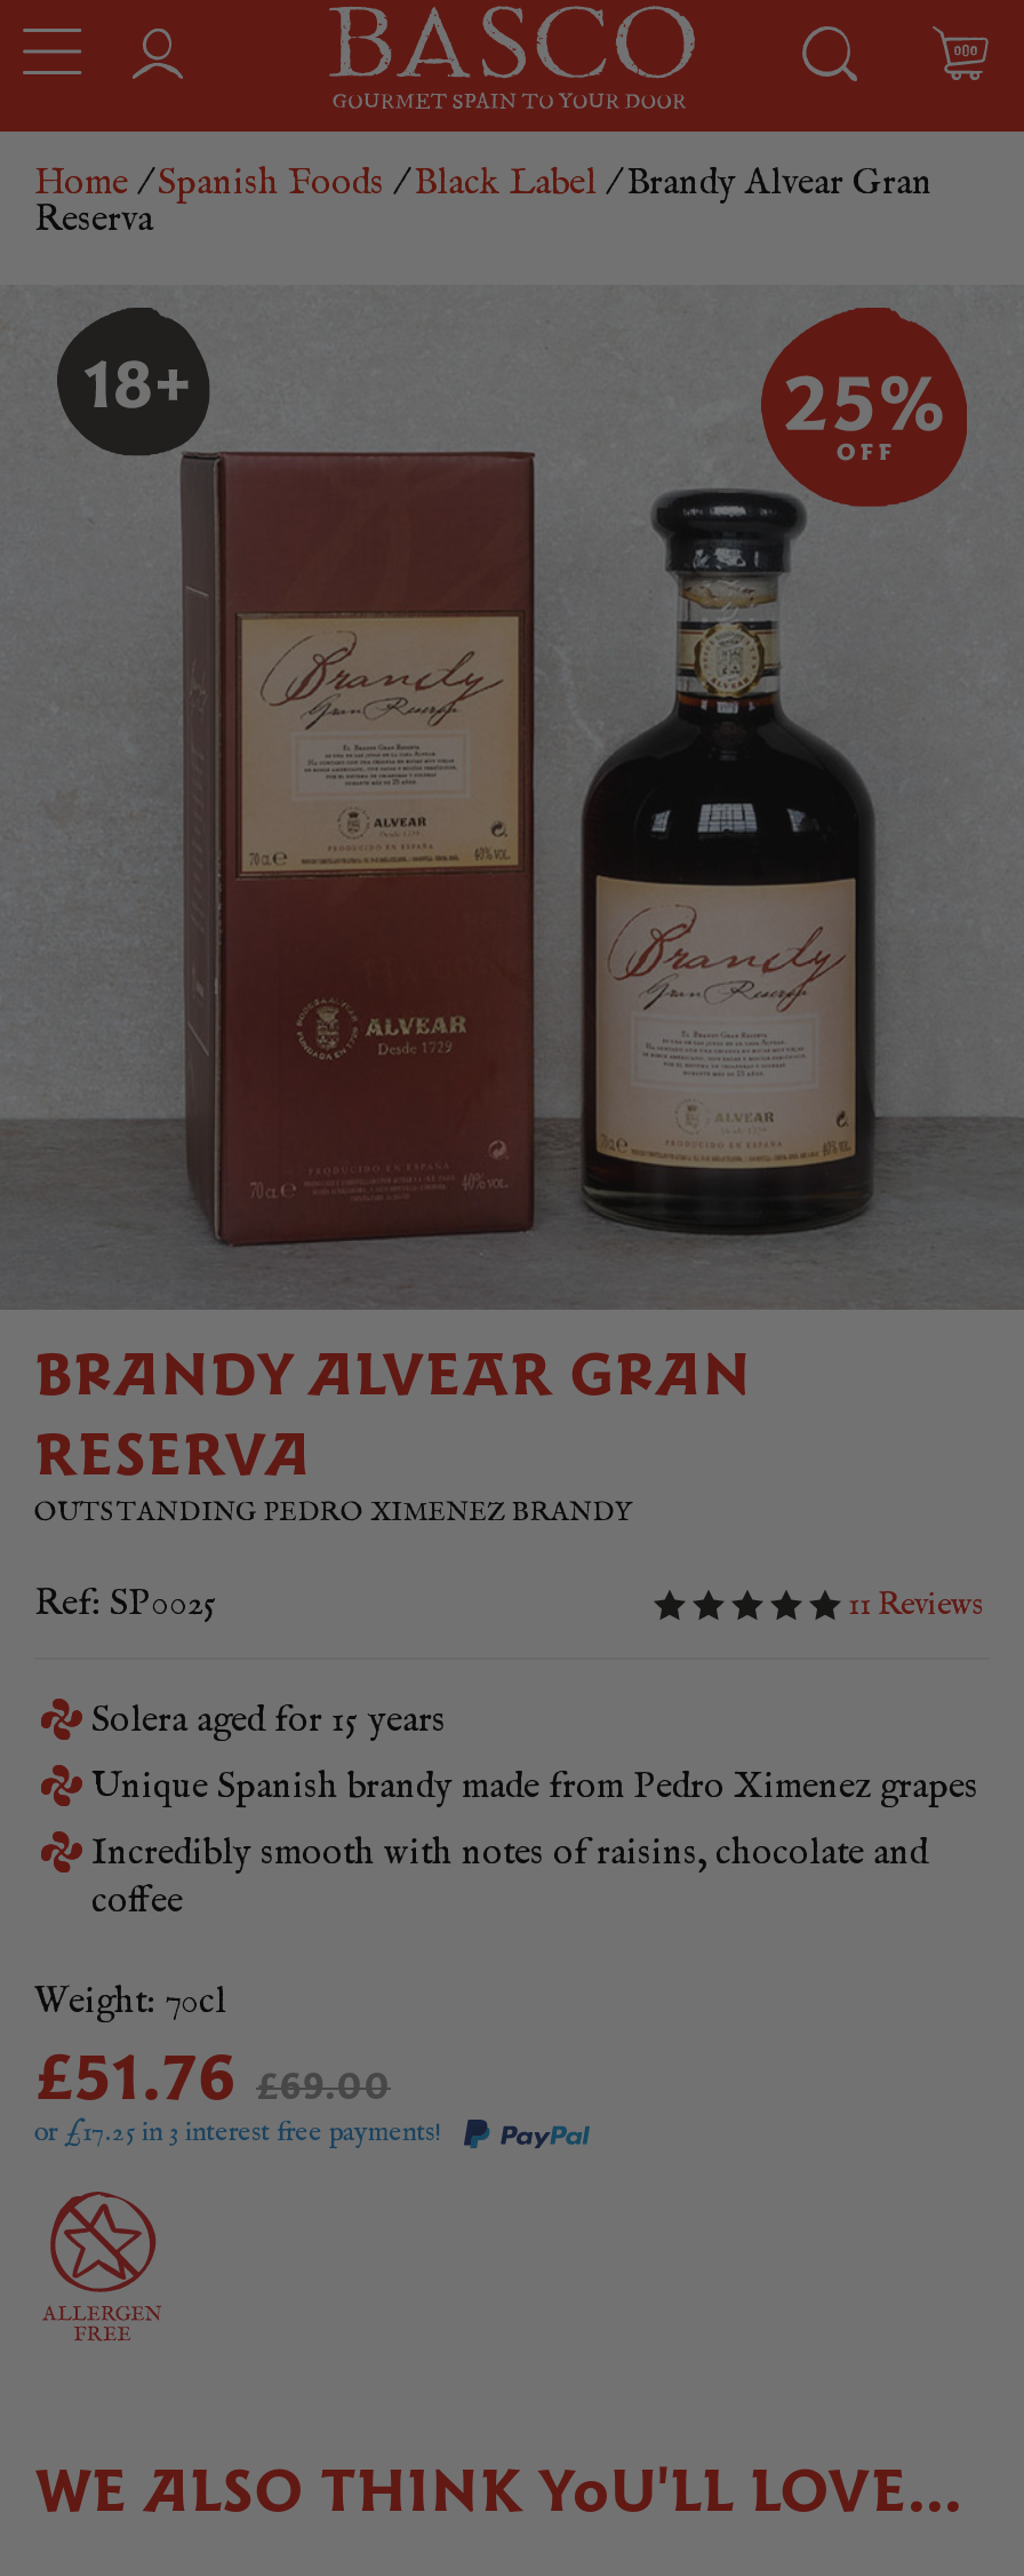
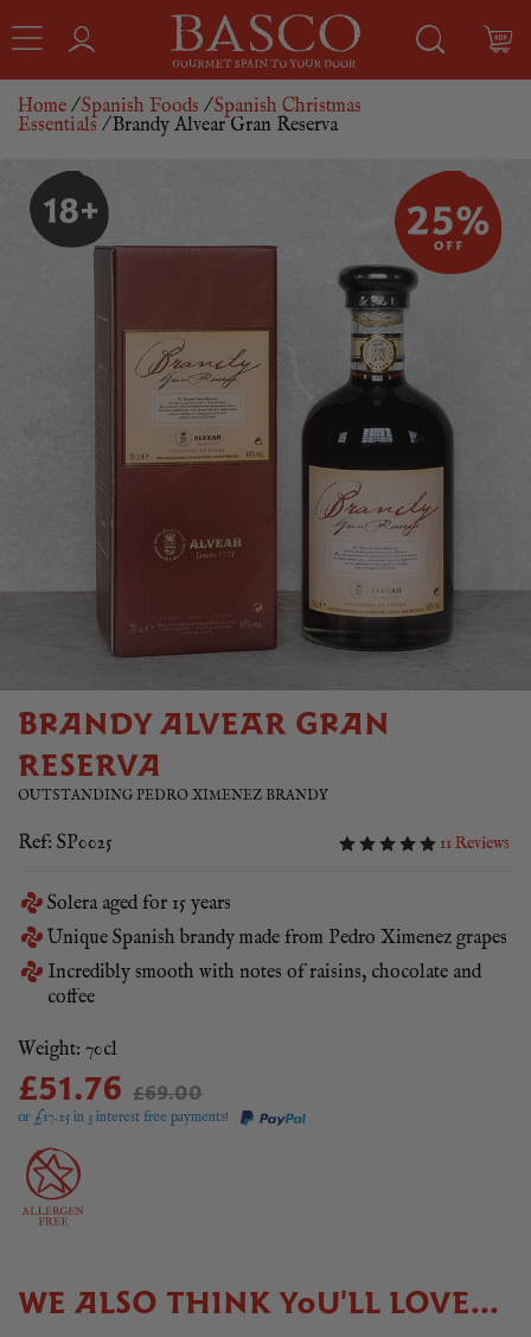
[34,161,933,244] Home /Spanish Foods /Black Label / Brandy Alvear Gran | Reserva -> [18,95,362,138] Home /Spanish Foods /Spanish Christmas | Essentials / Brandy Alvear Gran Reserva

